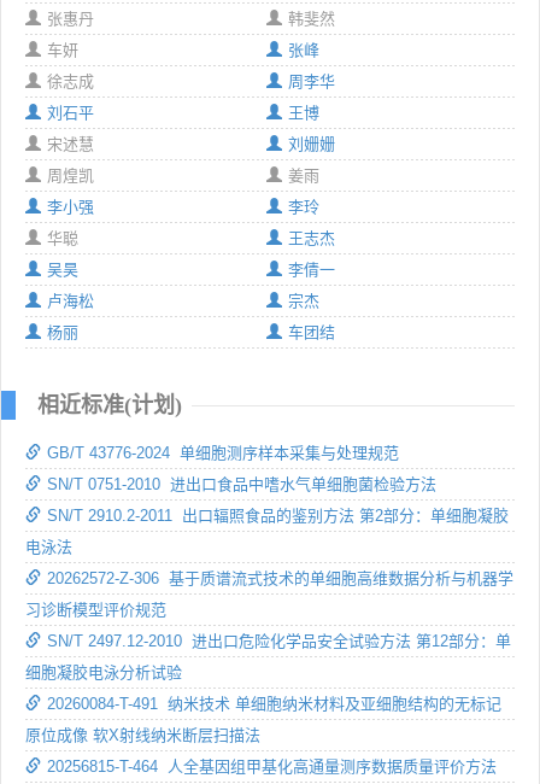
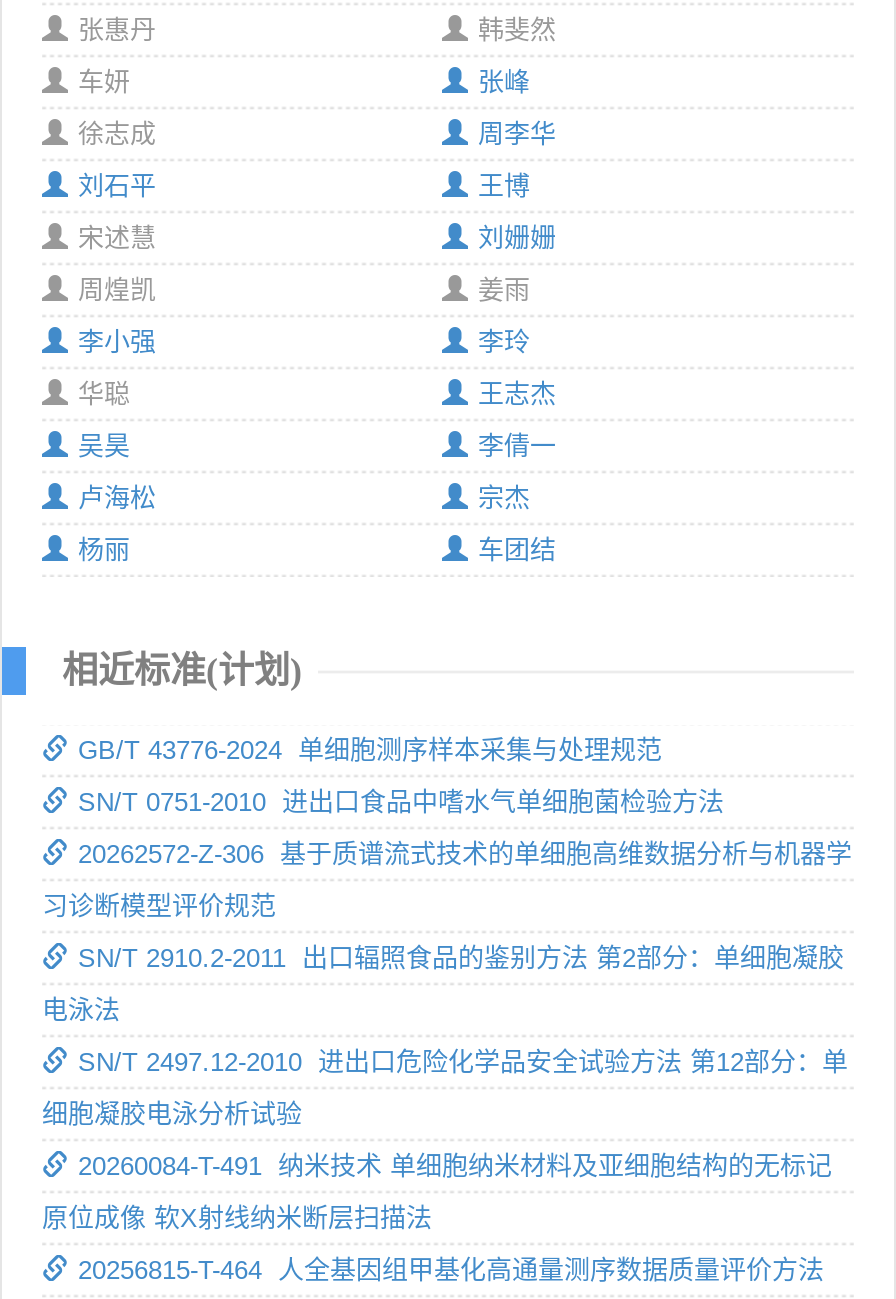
moved [25,507,509,556] -> [42,943,844,1025]: SN/T 2910.2-2011 出口辐照食品的鉴别方法 第2部分：单细胞凝胶 | 电泳法
moved [25,569,513,619] -> [42,839,852,921]: 20262572-Z-306 基于质谱流式技术的单细胞高维数据分析与机器学 | 习诊断模型评价规范

